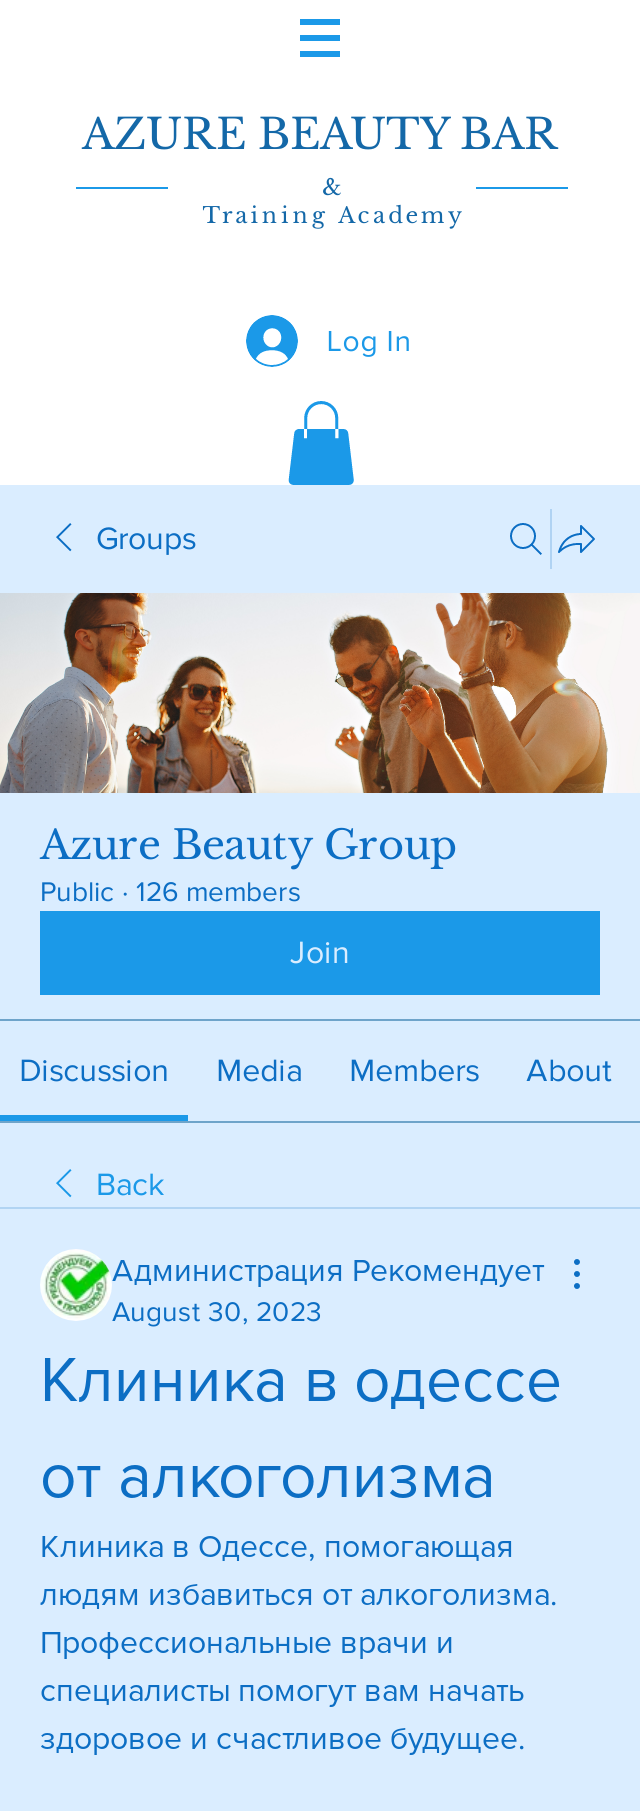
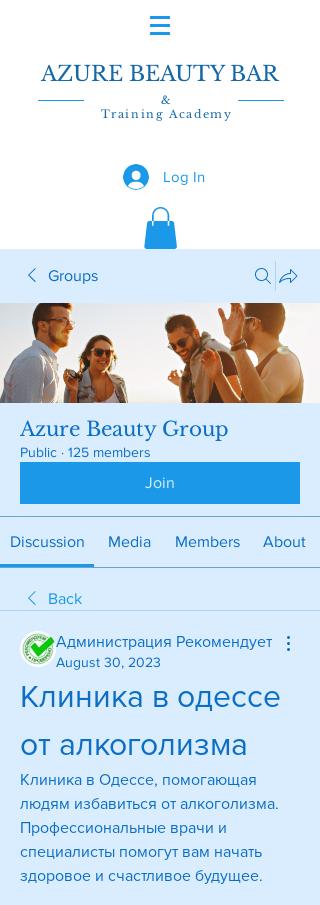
[40,875,302,907] Public · 126 members -> [20,444,151,460] Public · 125 members

